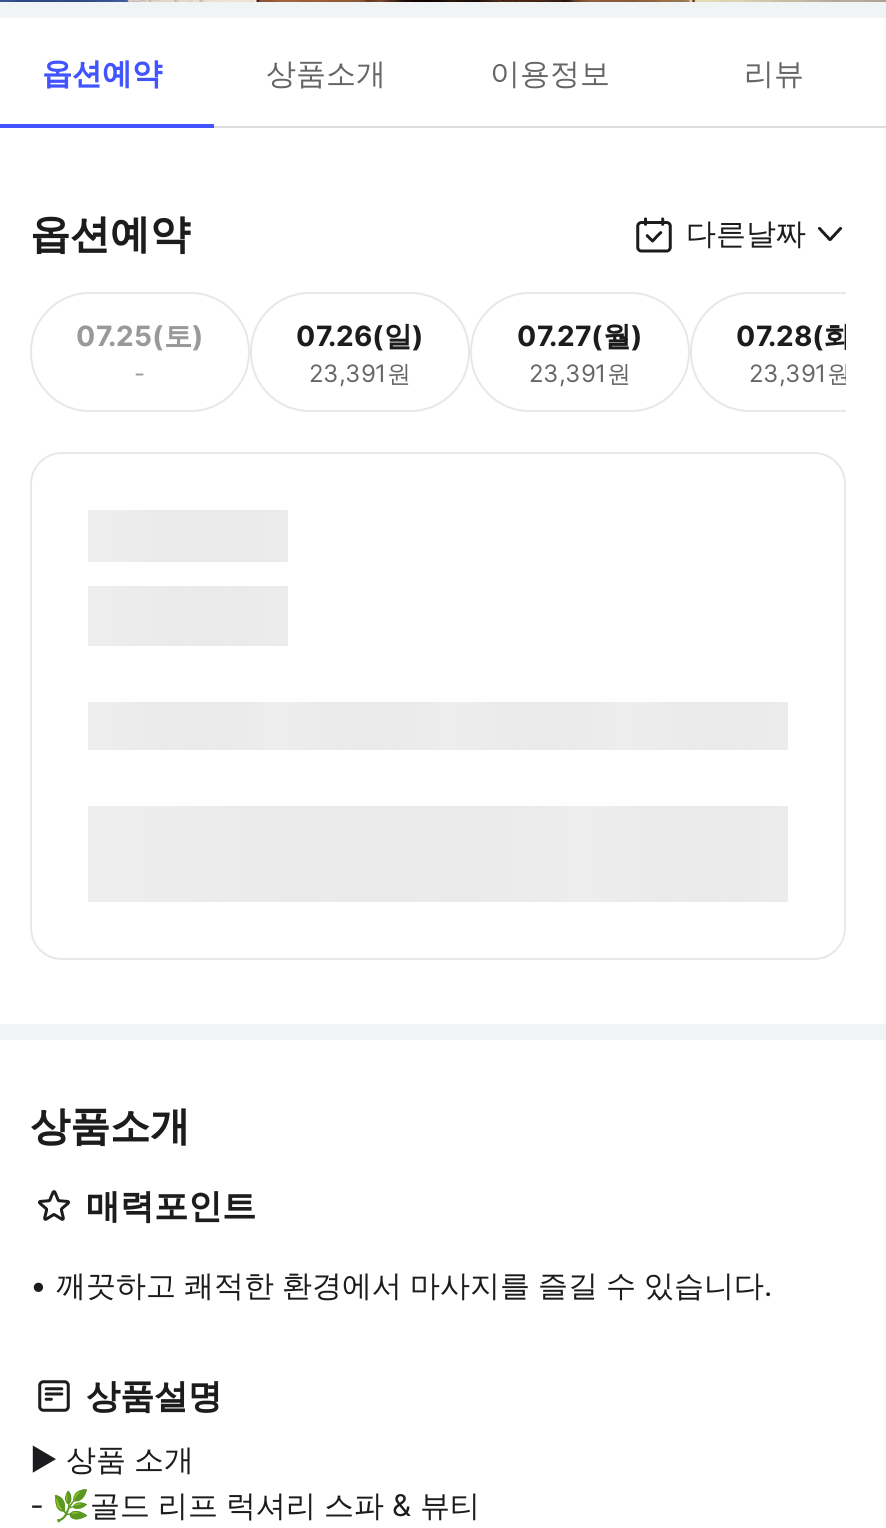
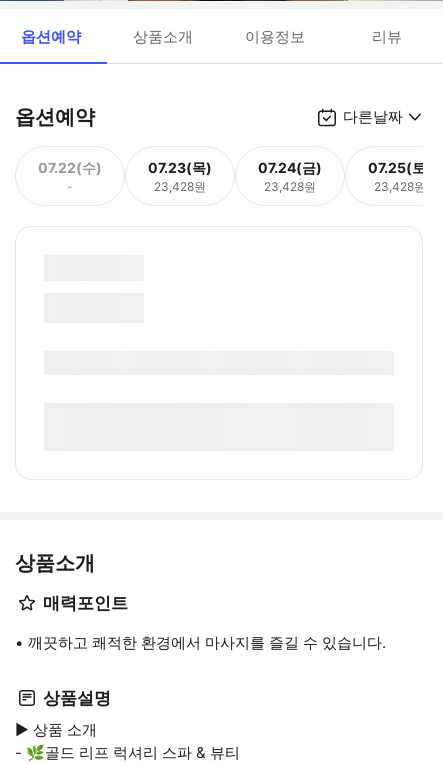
[76,317,204,351] 07.25(토) -> [38,158,102,175] 07.22(수)
[296,317,424,387] 07.26(일) | 23,391원 -> [148,158,212,193] 07.23(목) | 23,428원
[517,317,643,387] 07.27(월) | 23,391원 -> [258,158,322,193] 07.24(금) | 23,428원
[736,317,864,387] 07.28(화) | 23,391원 -> [368,158,432,193] 07.25(토) | 23,428원

